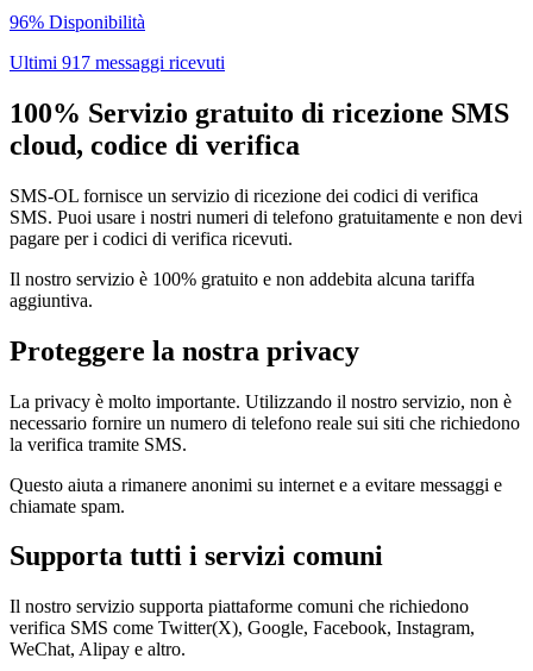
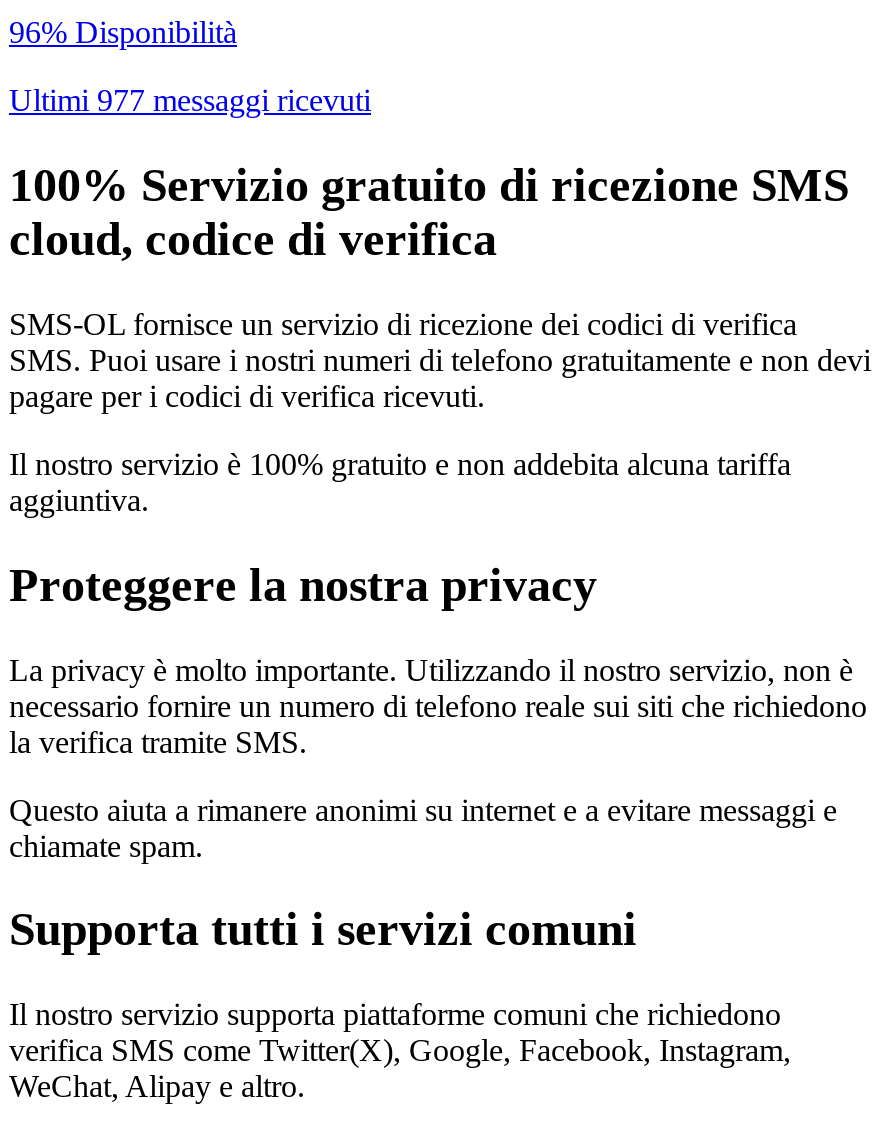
[10,52,225,72] Ultimi 917 messaggi ricevuti -> [9,83,371,117] Ultimi 977 messaggi ricevuti

